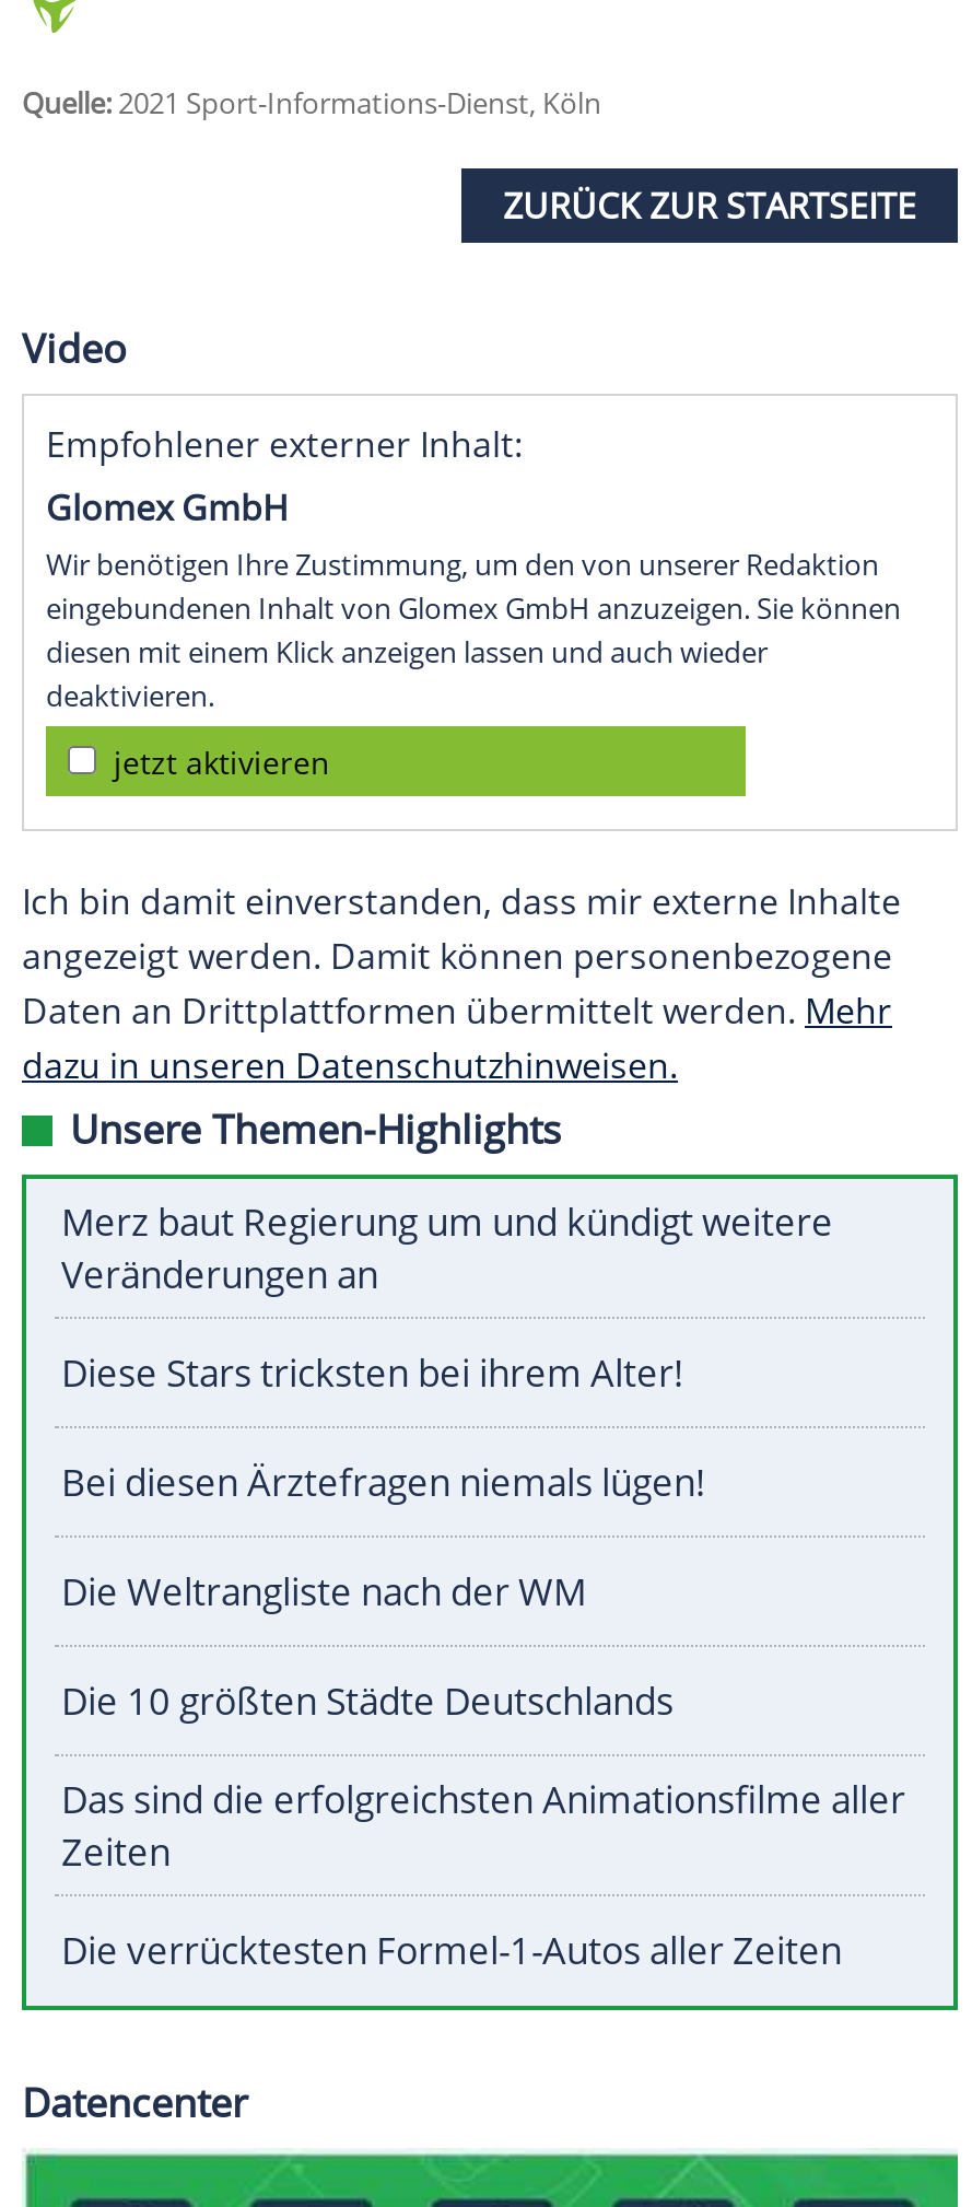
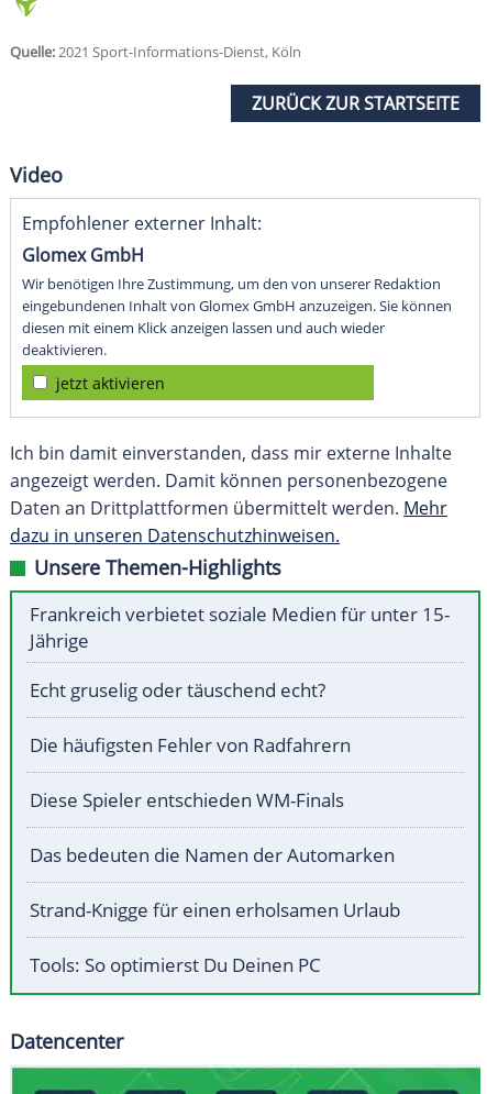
[61,1197,833,1300] Merz baut Regierung um und kündigt weitere | Veränderungen an -> [30,602,450,653] Frankreich verbietet soziale Medien für unter 15- | Jährige
[61,1348,684,1398] Diese Stars tricksten bei ihrem Alter! -> [30,678,325,703] Echt gruselig oder täuschend echt?
[61,1457,706,1508] Bei diesen Ärztefragen niemals lügen! -> [30,733,351,758] Die häufigsten Fehler von Radfahrern
[61,1567,586,1617] Die Weltrangliste nach der WM -> [30,788,344,813] Diese Spieler entschieden WM-Finals
[61,1676,674,1726] Die 10 größten Städte Deutschlands -> [30,843,395,868] Das bedeuten die Namen der Automarken
[61,1775,905,1877] Das sind die erfolgreichsten Animationsfilme aller | Zeiten -> [30,898,400,923] Strand-Knigge für einen erholsamen Urlaub
[61,1925,842,1976] Die verrücktesten Formel-1-Autos aller Zeiten -> [30,952,321,978] Tools: So optimierst Du Deinen PC

